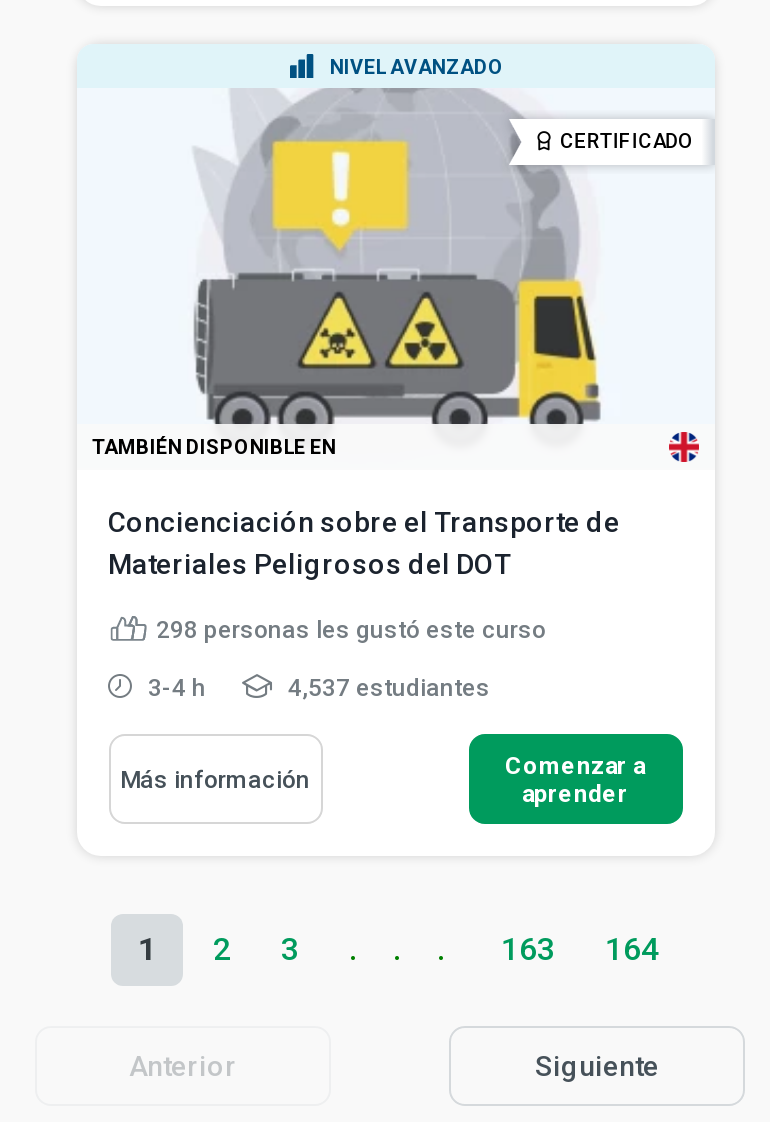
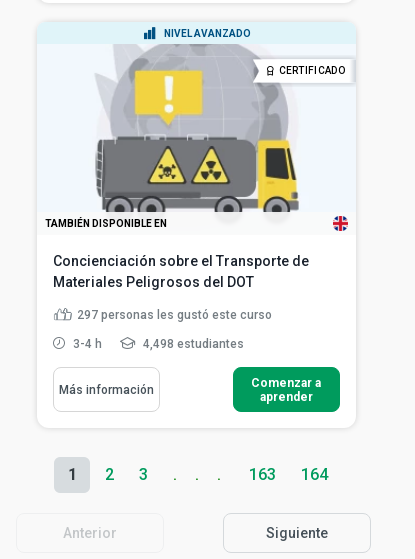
[156,616,546,644] 298 personas les gustó este curso -> [76,308,271,322] 297 personas les gustó este curso
[282,674,490,702] 4,537 estudiantes -> [139,337,243,351] 4,498 estudiantes

